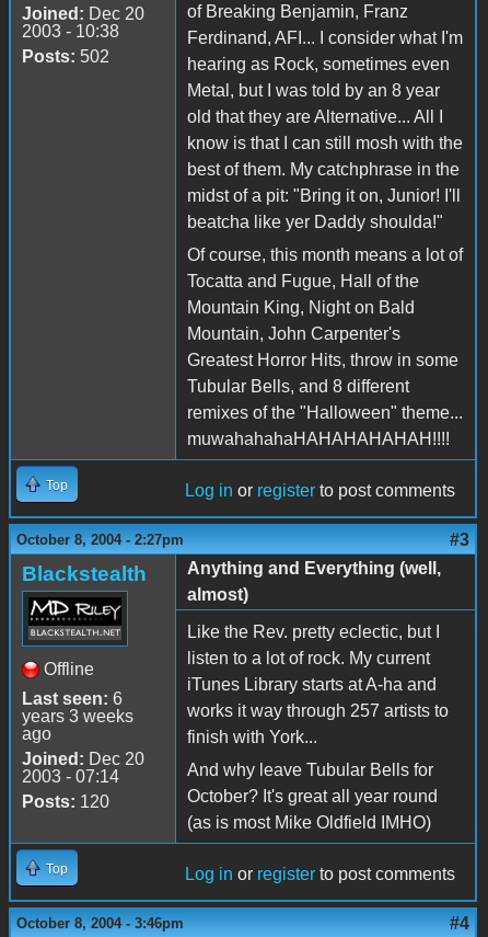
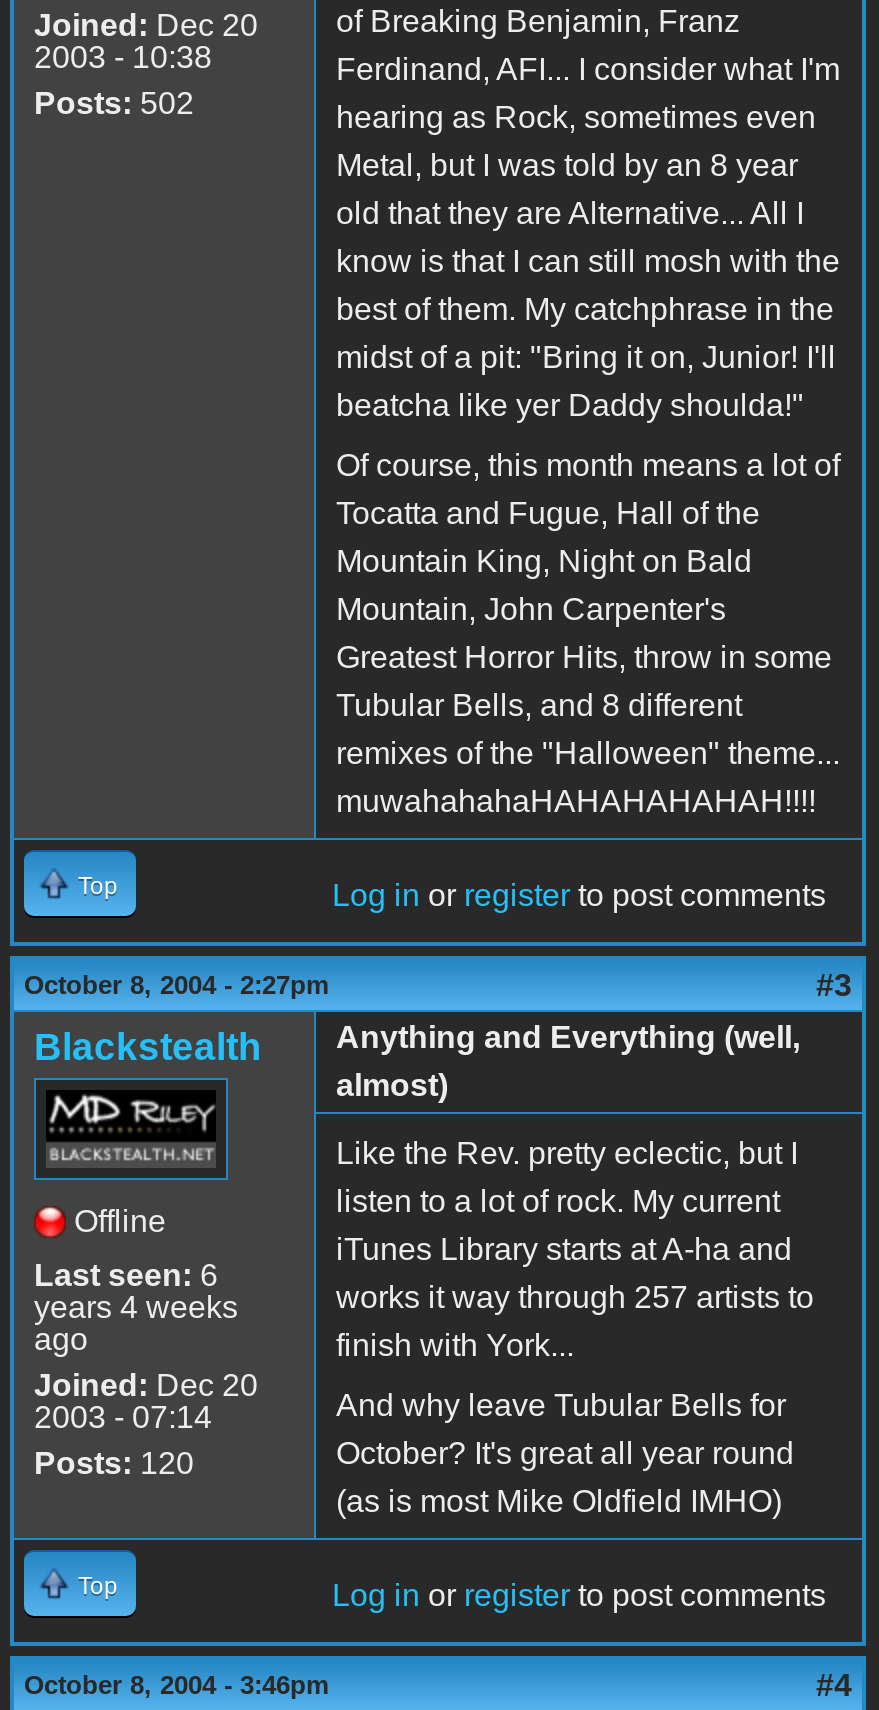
[22,707,133,725] years 3 weeks -> [34,1290,238,1324] years 4 weeks

